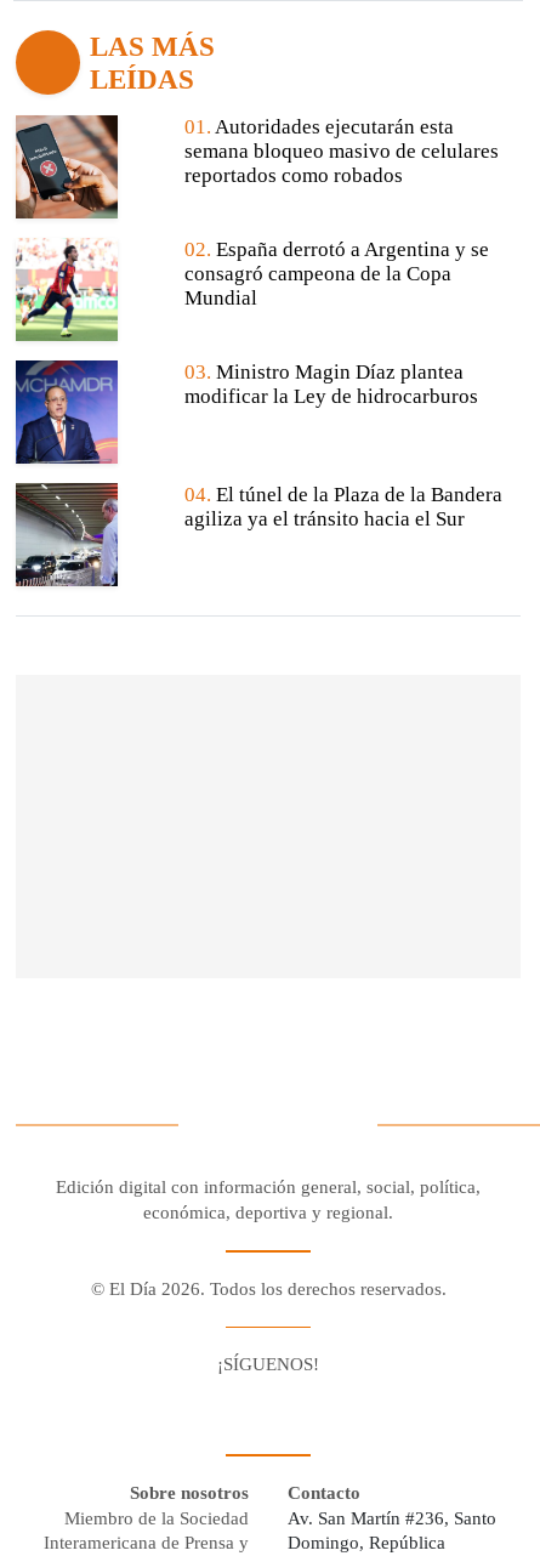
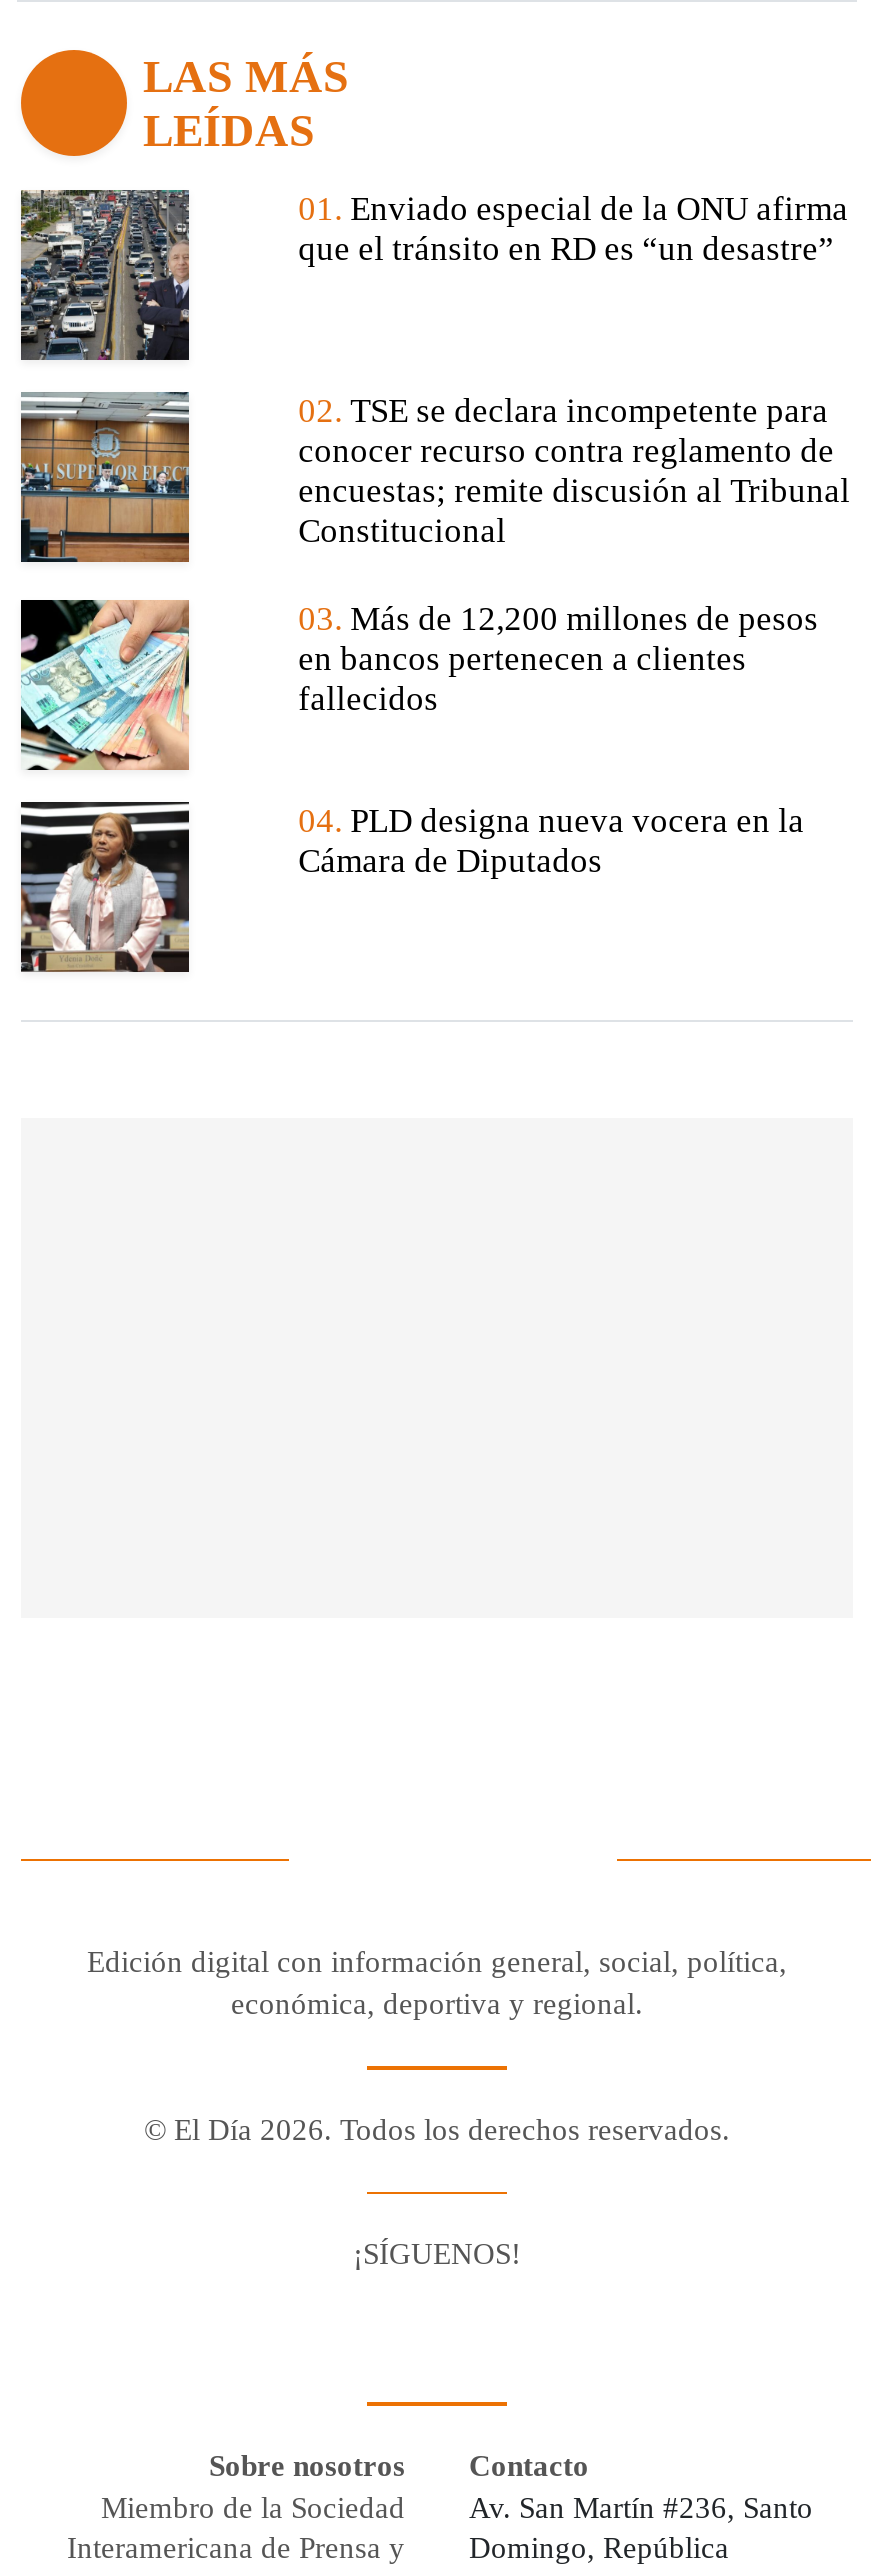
[15,114,119,220] [image] -> [19,188,191,362] [image]
[184,116,498,187] 01. Autoridades ejecutarán esta | semana bloqueo masivo de celulares | reportados como robados -> [298,191,848,269] 01. Enviado especial de la ONU afirma | que el tránsito en RD es “un desastre”
[15,238,119,342] [image] -> [19,390,191,564] [image]
[184,238,489,310] 02. España derrotó a Argentina y se | consagró campeona de la Copa | Mundial -> [298,393,850,551] 02. TSE se declara incompetente para | conocer recurso contra reglamento de | encuestas; remite discusión al Tribunal | Constitucional
[15,359,119,465] [image] -> [19,598,191,772] [image]
[184,361,478,408] 03. Ministro Magin Díaz plantea | modificar la Ley de hidrocarburos -> [298,601,818,719] 03. Más de 12,200 millones de pesos | en bancos pertenecen a clientes | fallecidos
[15,483,119,586] [image] -> [21,802,191,974] [image]
[184,484,502,531] 04. El túnel de la Plaza de la Bandera | agiliza ya el tránsito hacia el Sur -> [298,803,804,881] 04. PLD designa nueva vocera en la | Cámara de Diputados

